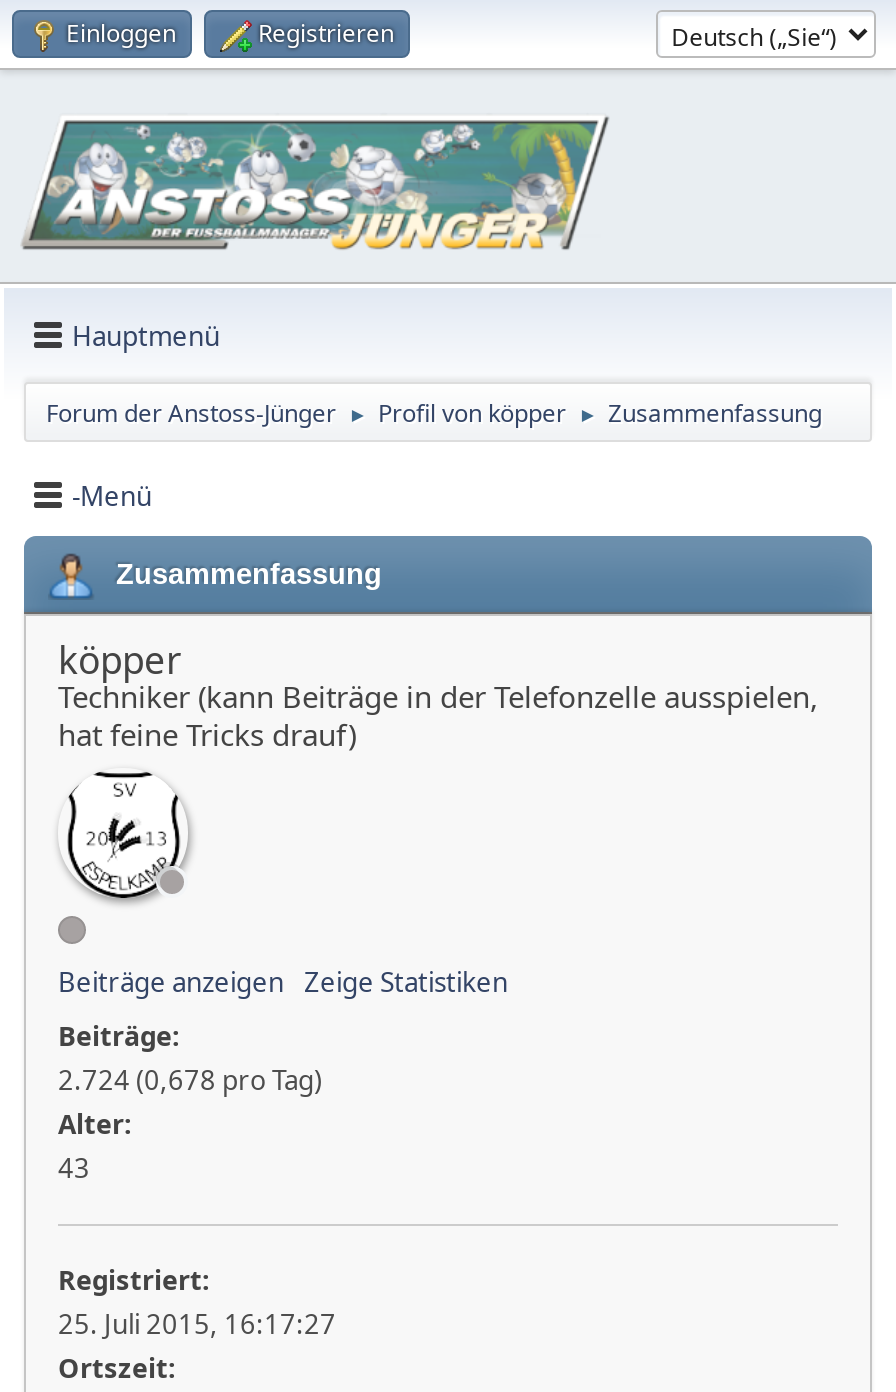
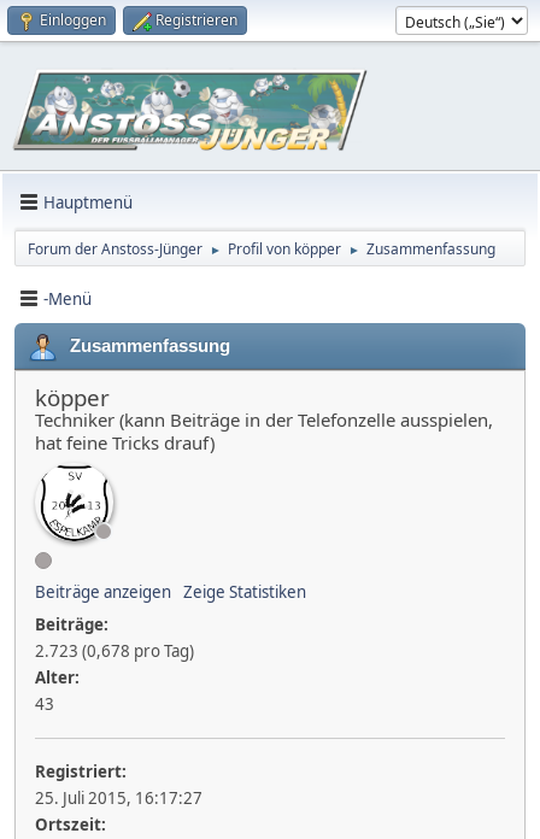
[58,1062,322,1098] 2.724 (0,678 pro Tag) -> [35,640,194,662] 2.723 (0,678 pro Tag)

